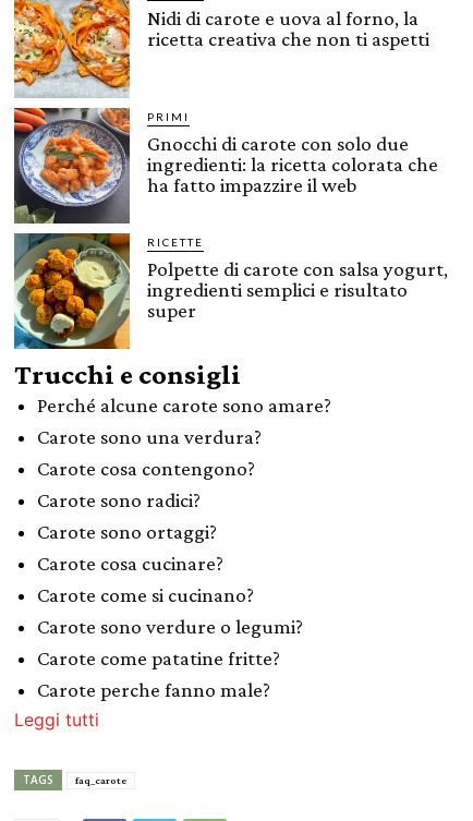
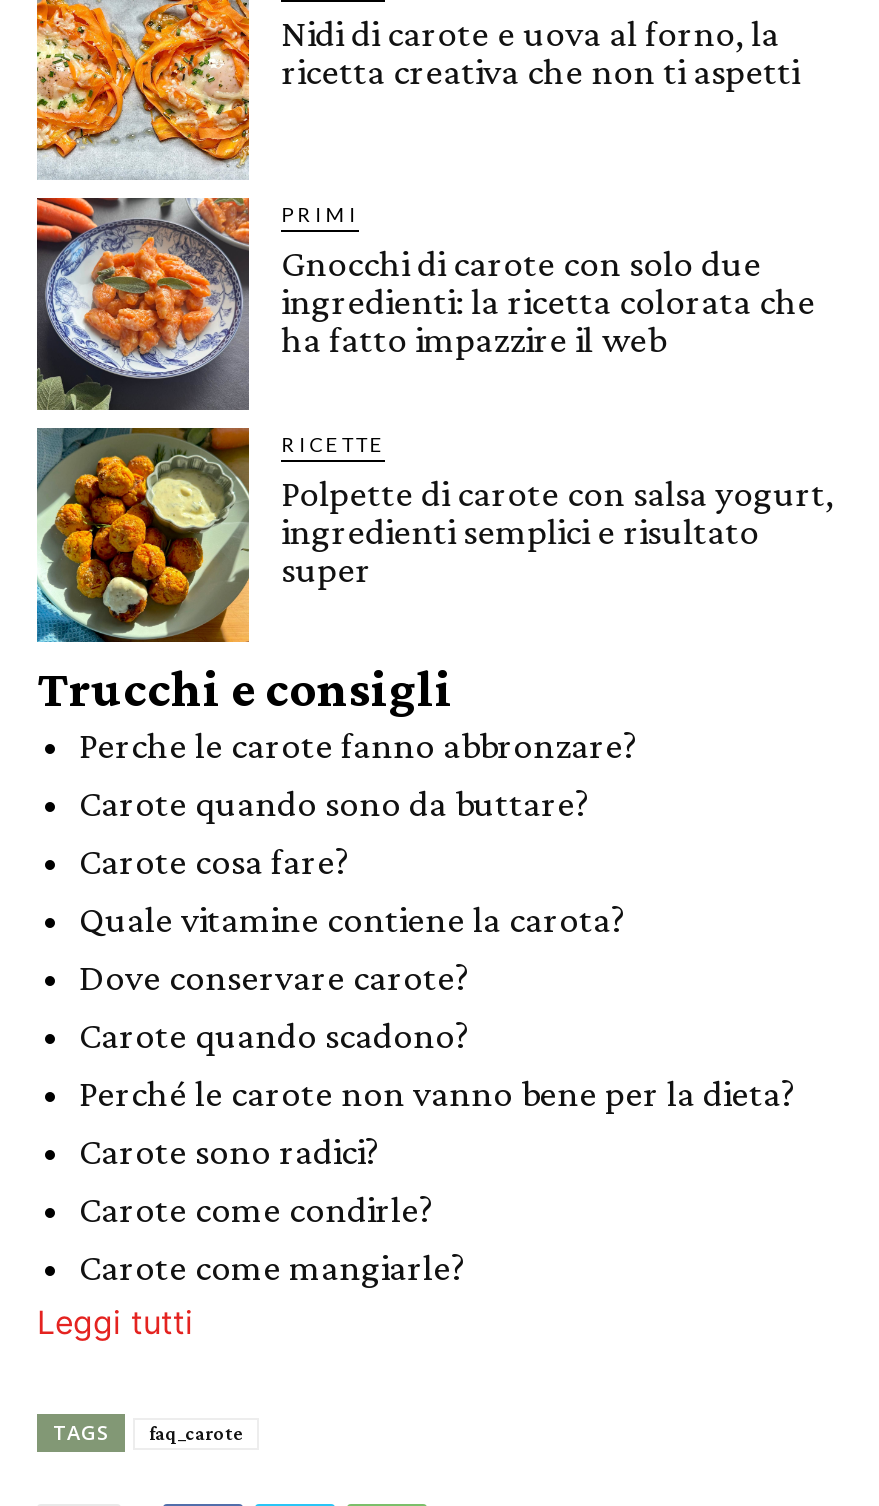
[37,394,331,480] Perché alcune carote sono amare? | Carote sono una verdura? | Carote cosa contengono? -> [79,722,795,1112] Perche le carote fanno abbronzare? | Carote quando sono da buttare? | Carote cosa fare? | Quale vitamine contiene la carota? | Dove conservare carote? | Carote quando scadono? | Perché le carote non vanno bene per la dieta?
moved [37,489,201,512] -> [79,1128,379,1170]: Carote sono radici?
[37,520,303,701] Carote sono ortaggi? | Carote cosa cucinare? | Carote come si cucinano? | Carote sono verdure o legumi? | Carote come patatine fritte? | Carote perche fanno male? -> [79,1186,465,1286] Carote come condirle? | Carote come mangiarle?

